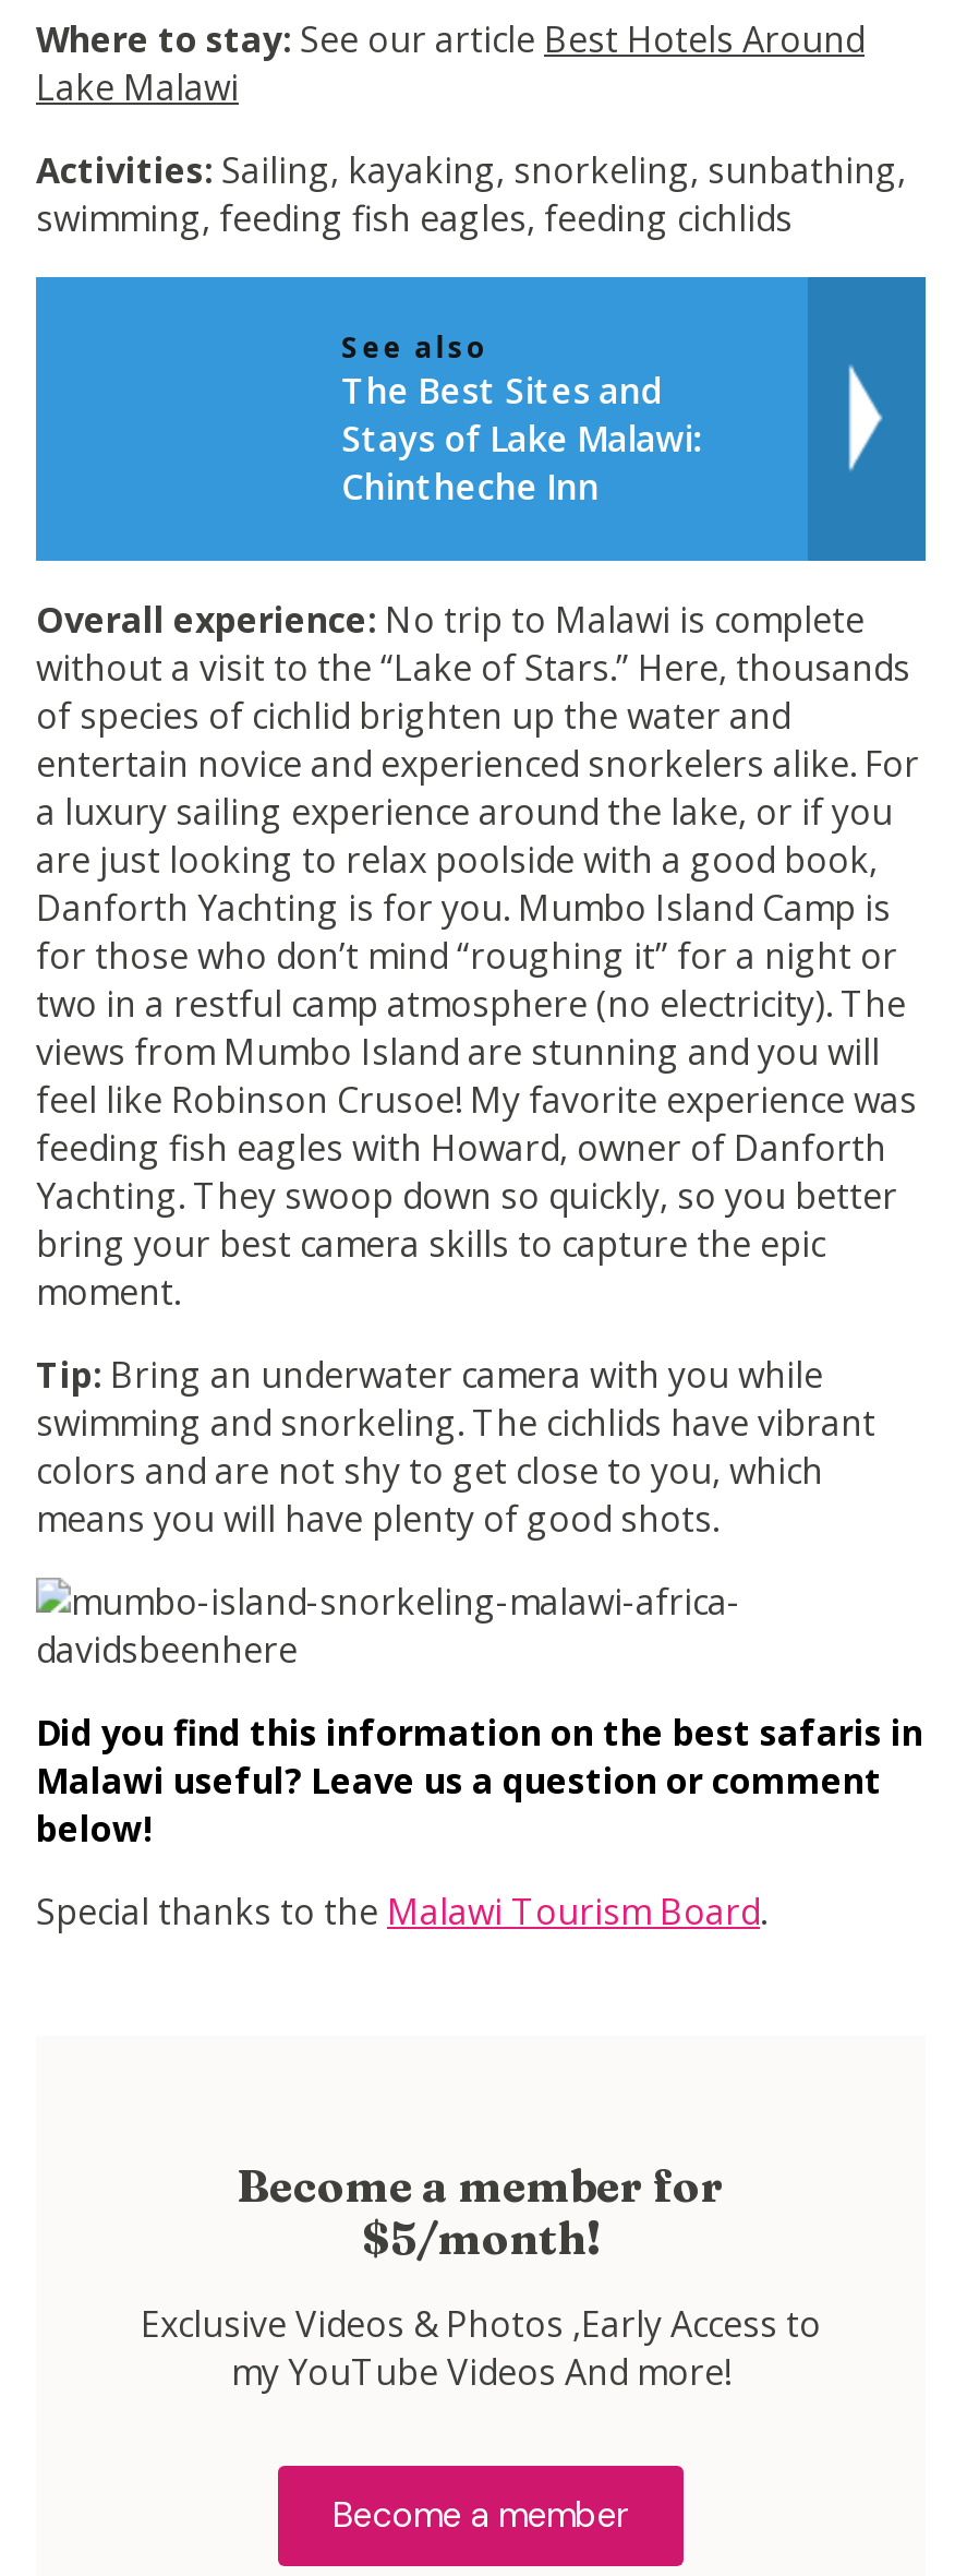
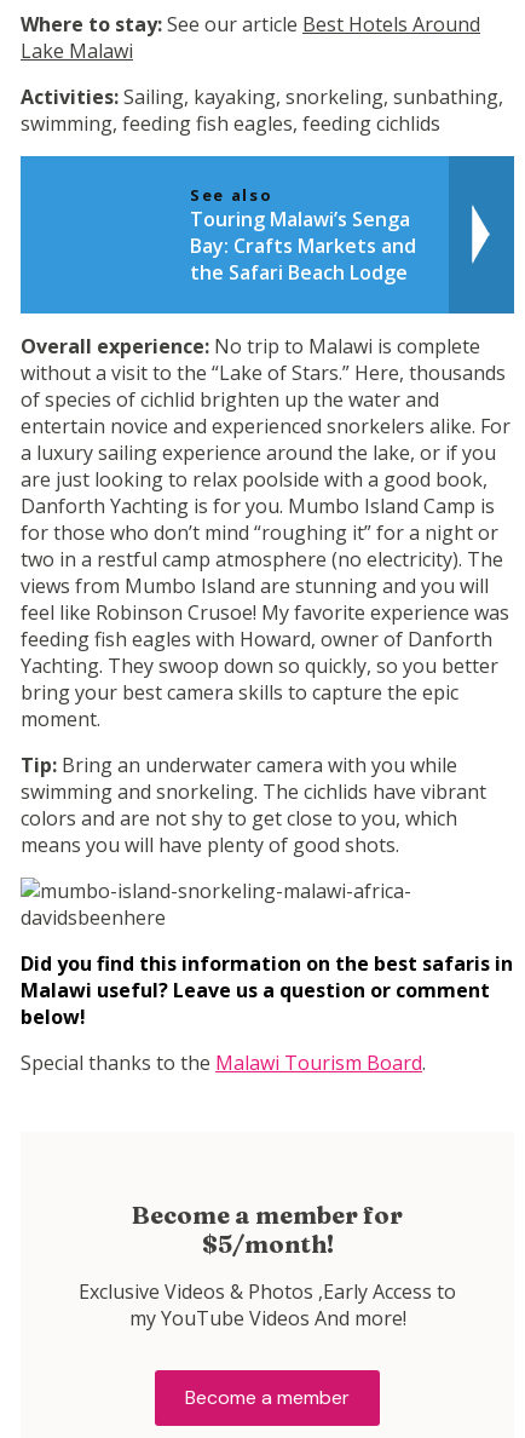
[342,366,701,510] The Best Sites and | Stays of Lake Malawi: | Chintheche Inn -> [190,206,416,286] Touring Malawi’s Senga | Bay: Crafts Markets and | the Safari Beach Lodge

